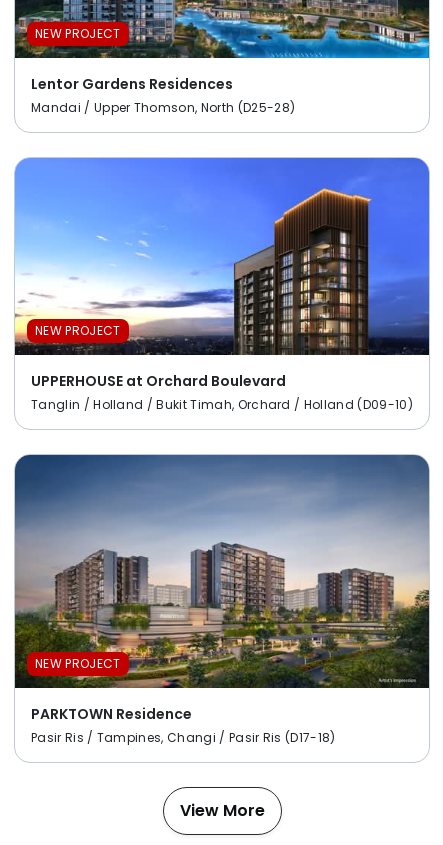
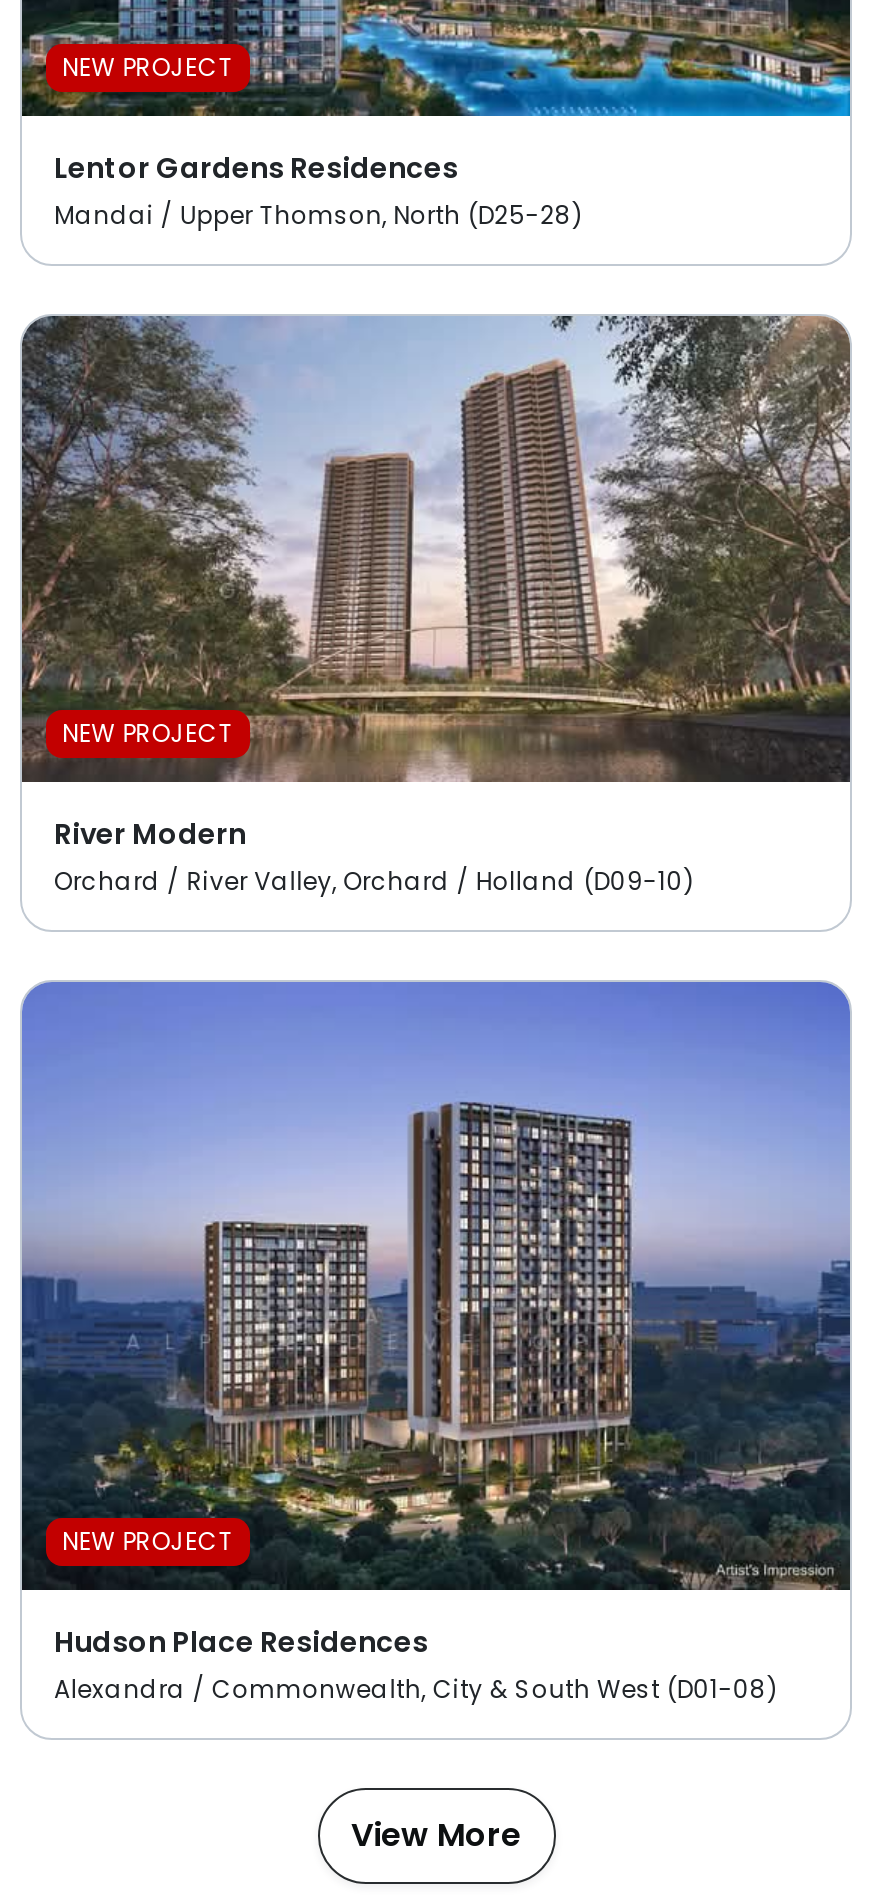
[14,157,430,413] [image] | UPPERHOUSE at Orchard Boulevard | Tanglin / Holland / Bukit Timah, Orchard / Holland (D09-10) -> [20,314,852,897] [image] | River Modern | Orchard / River Valley, Orchard / Holland (D09-10)
[14,455,430,746] [image] | PARKTOWN Residence | Pasir Ris / Tampines, Changi / Pasir Ris (D17-18) -> [20,982,850,1705] [image] | Hudson Place Residences | Alexandra / Commonwealth, City & South West (D01-08)

